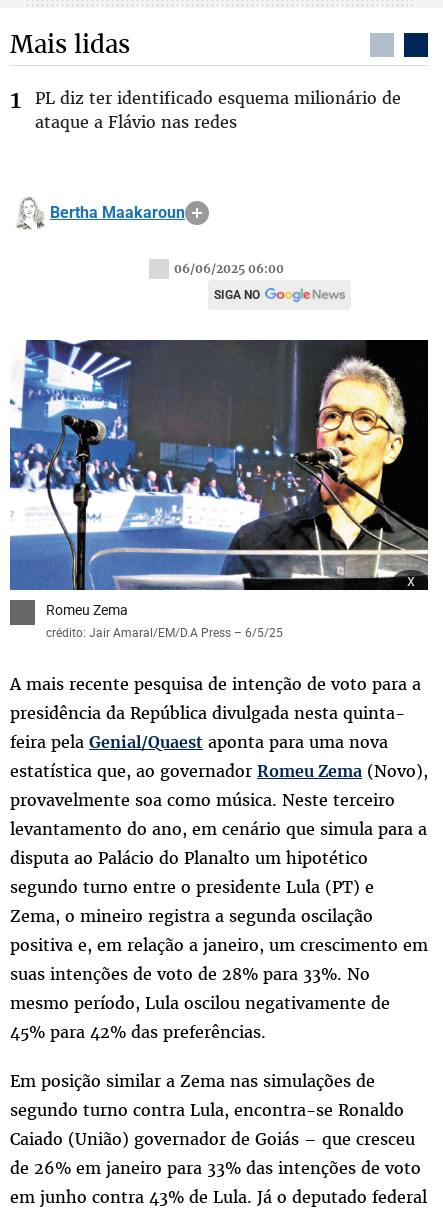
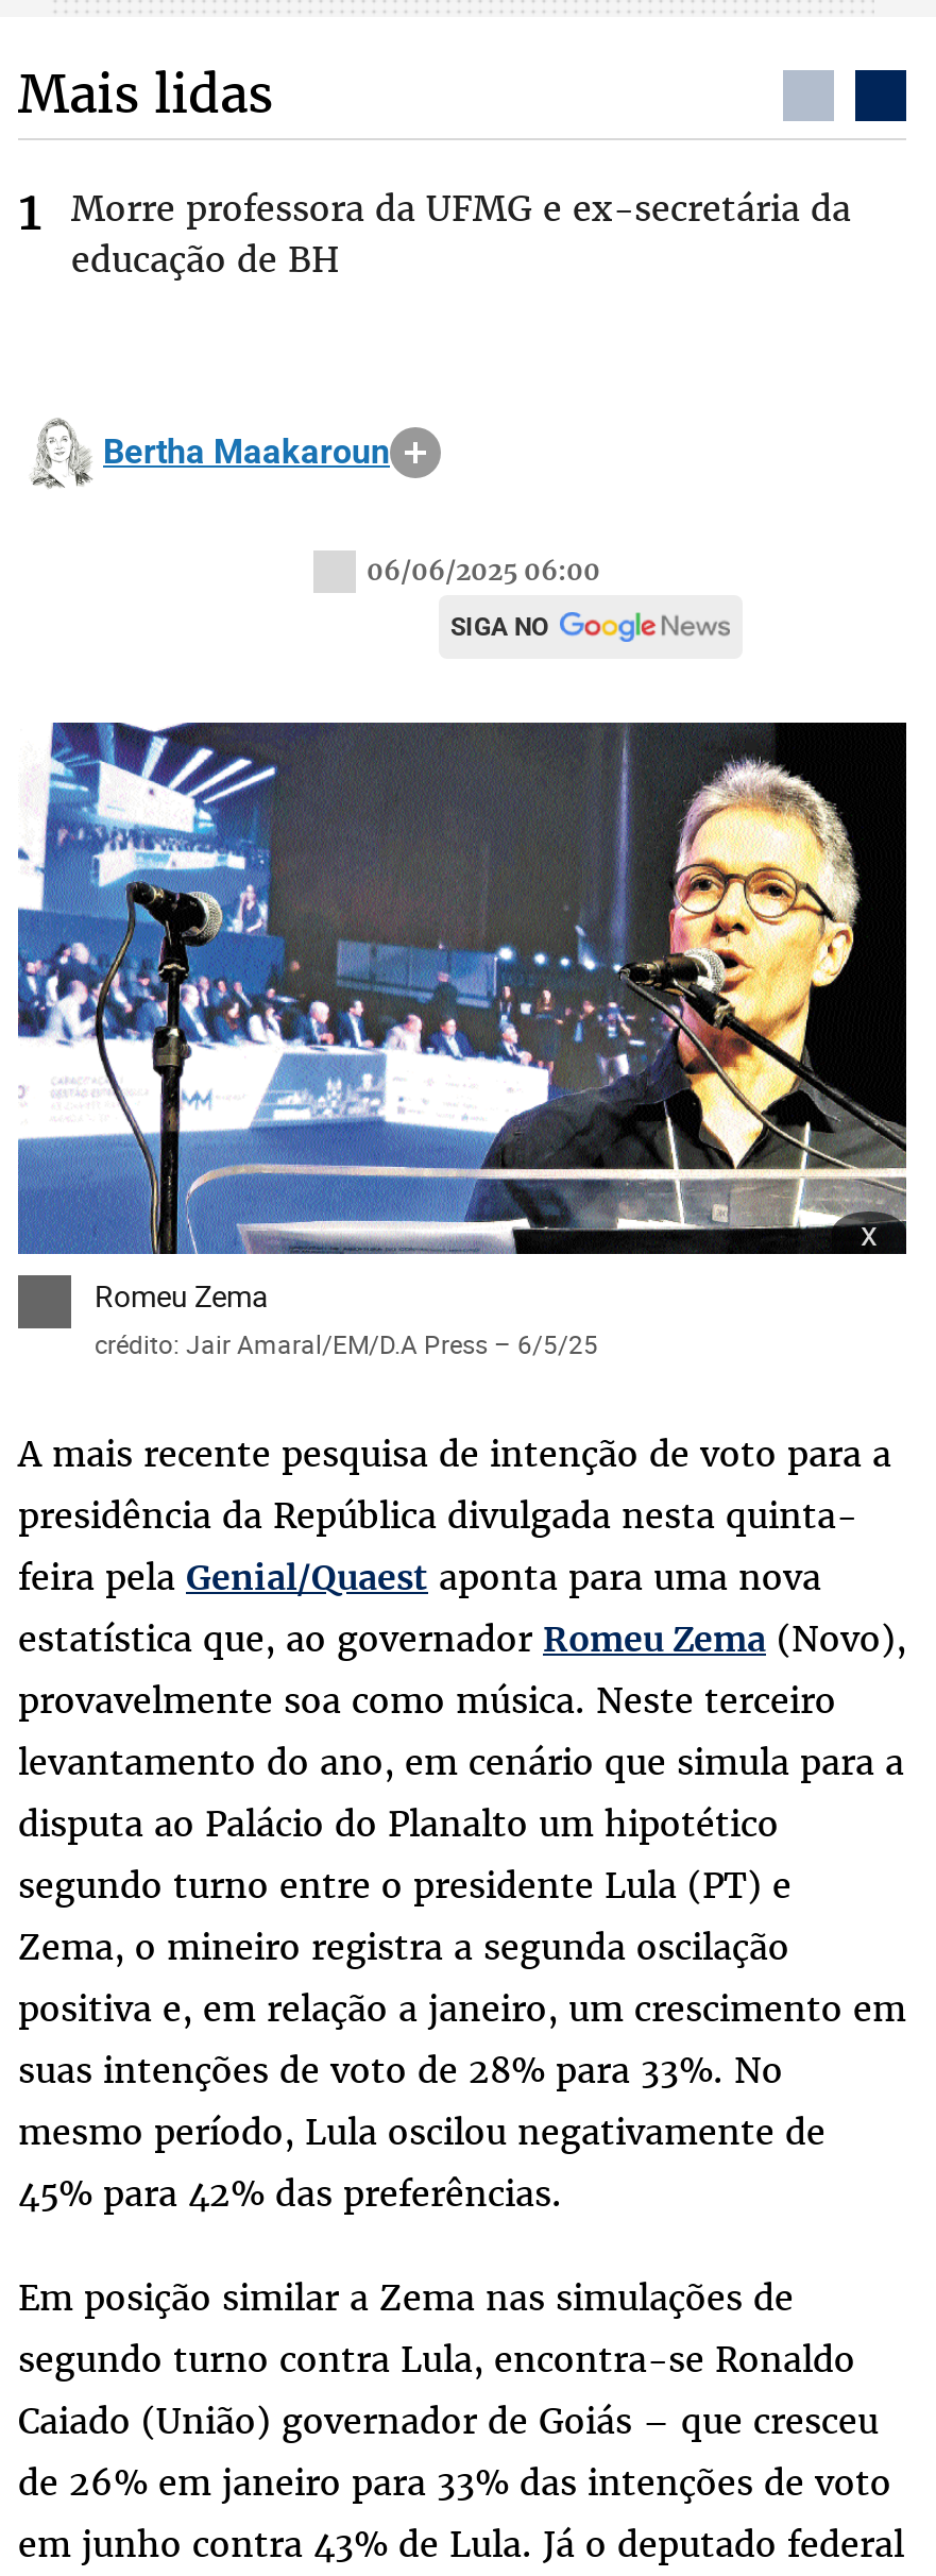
[35,87,401,133] PL diz ter identificado esquema milionário de | ataque a Flávio nas redes -> [71,185,851,283] Morre professora da UFMG e ex-secretária da | educação de BH

